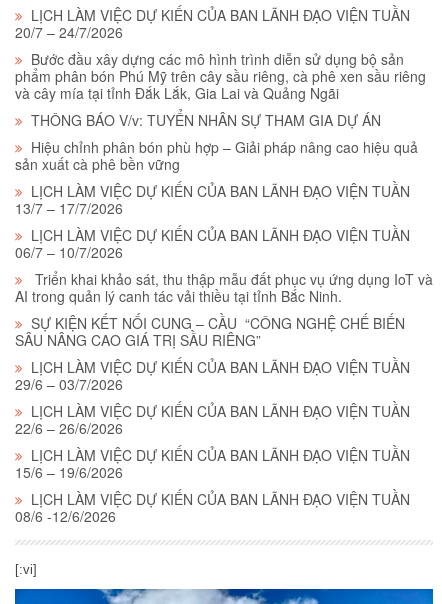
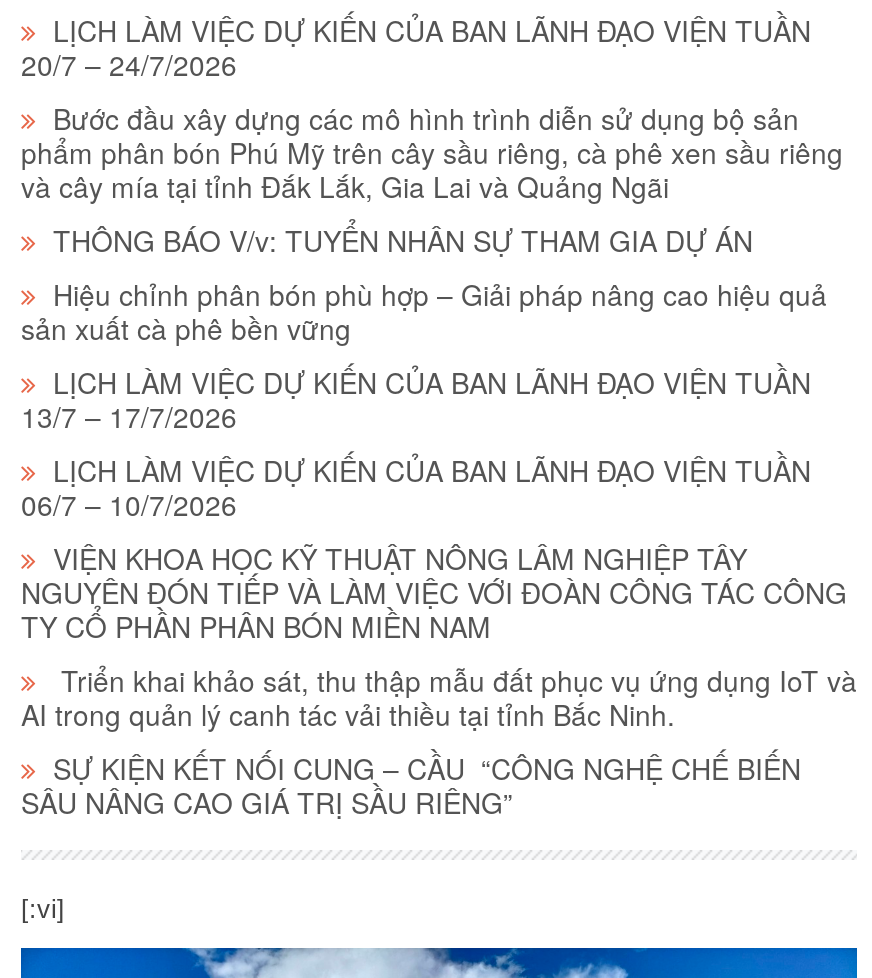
none -> [21,538,847,646] VIỆN KHOA HỌC KỸ THUẬT NÔNG LÂM NGHIỆP TÂY | NGUYÊN ĐÓN TIẾP VÀ LÀM VIỆC VỚI ĐOÀN CÔNG TÁC CÔNG | TY CỔ PHẦN PHÂN BÓN MIỀN NAM
moved [15,269,433,350] -> [21,660,857,822]: Triển khai khảo sát, thu thập mẫu đất phục vụ ứng dụng IoT và | AI trong quản lý canh tác vải thiều tại tỉnh Bắc Ninh. | SỰ KIỆN KẾT NỐI CUNG – CẦU “CÔNG NGHỆ CHẾ BIẾN | SÂU NÂNG CAO GIÁ TRỊ SẦU RIÊNG”
[15,357,410,526] LỊCH LÀM VIỆC DỰ KIẾN CỦA BAN LÃNH ĐẠO VIỆN TUẦN | 29/6 – 03/7/2026 | LỊCH LÀM VIỆC DỰ KIẾN CỦA BAN LÃNH ĐẠO VIỆN TUẦN | 22/6 – 26/6/2026 | LỊCH LÀM VIỆC DỰ KIẾN CỦA BAN LÃNH ĐẠO VIỆN TUẦN | 15/6 – 19/6/2026 | LỊCH LÀM VIỆC DỰ KIẾN CỦA BAN LÃNH ĐẠO VIỆN TUẦN | 08/6 -12/6/2026 -> none

